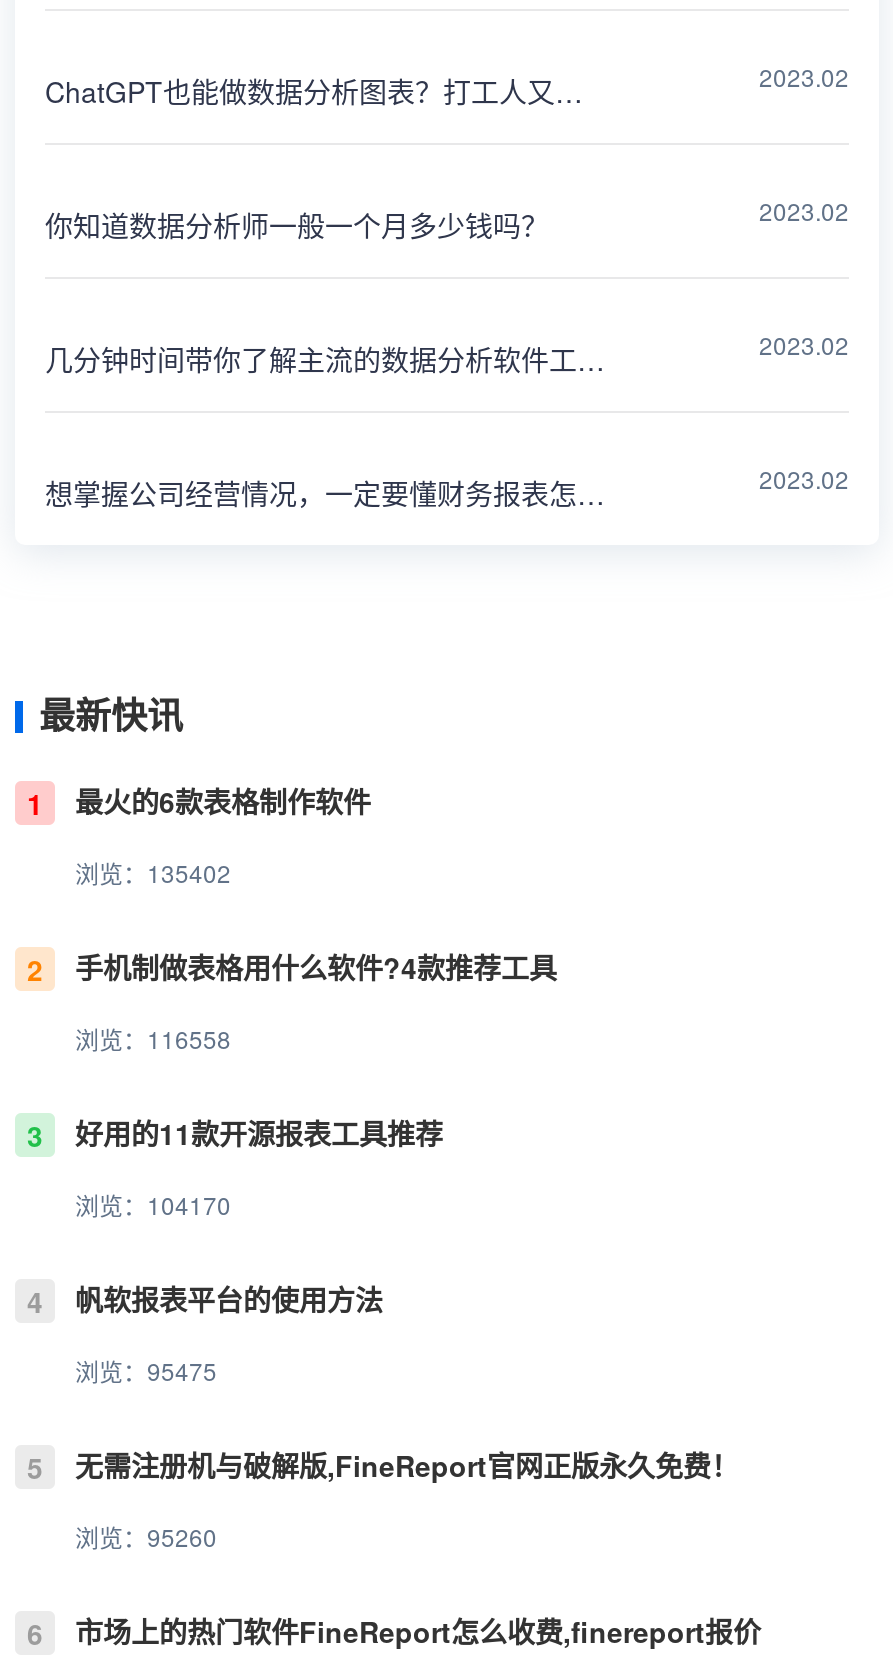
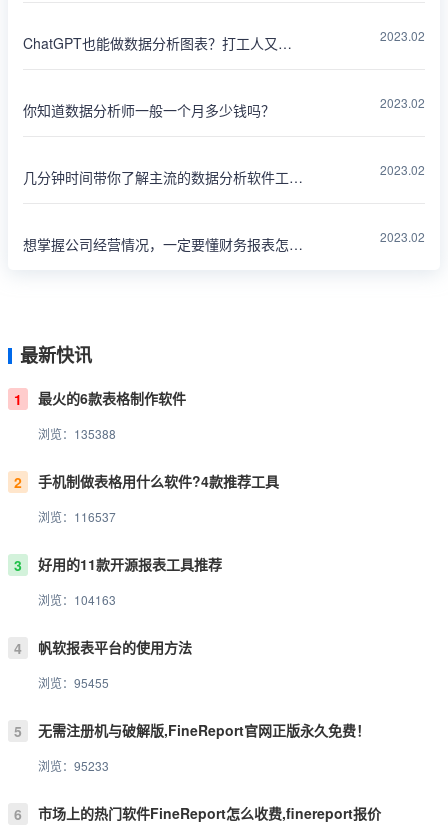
[75,855,231,889] 浏览：135402 -> [38,425,116,442] 浏览：135388
[75,1021,231,1055] 浏览：116558 -> [38,508,116,525] 浏览：116537
[75,1187,231,1221] 浏览：104170 -> [38,591,116,608] 浏览：104163
[75,1353,217,1387] 浏览：95475 -> [38,674,109,691] 浏览：95455
[75,1519,217,1553] 浏览：95260 -> [38,757,109,774] 浏览：95233

